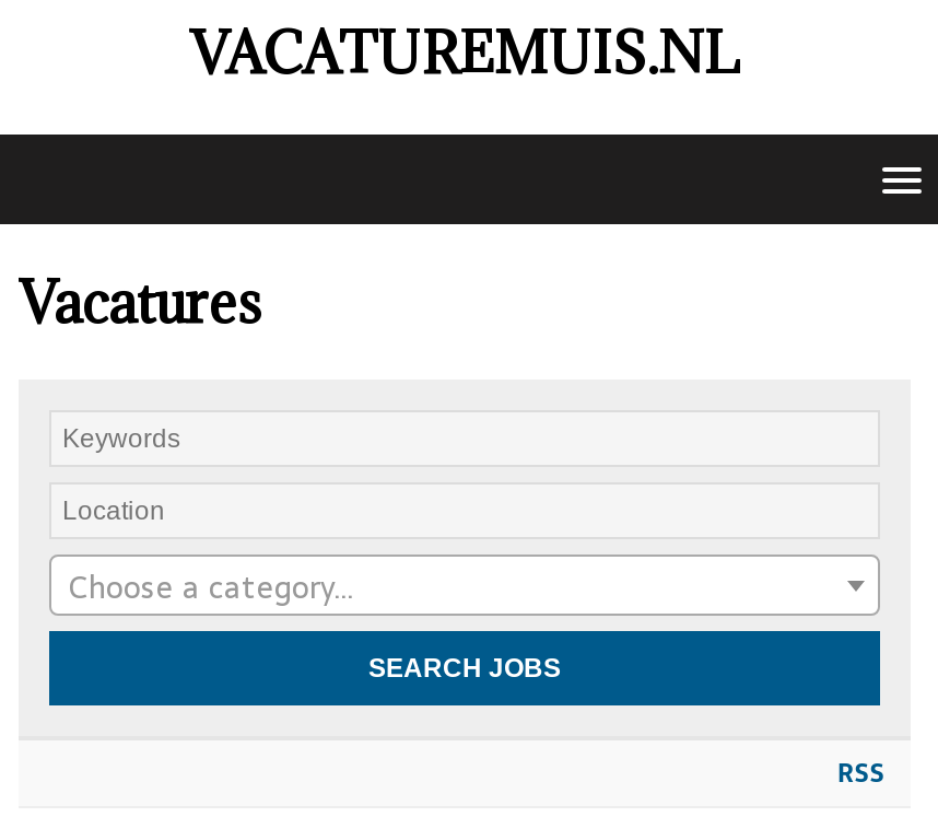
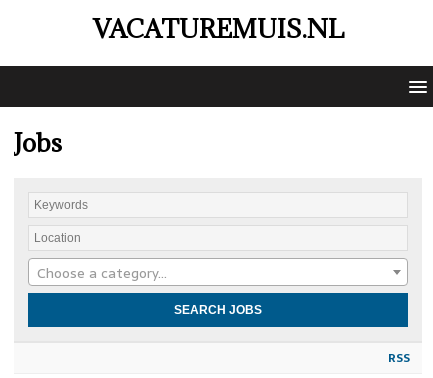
[19,266,261,338] Vacatures -> [14,126,62,159] Jobs

